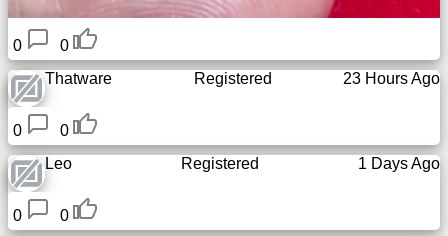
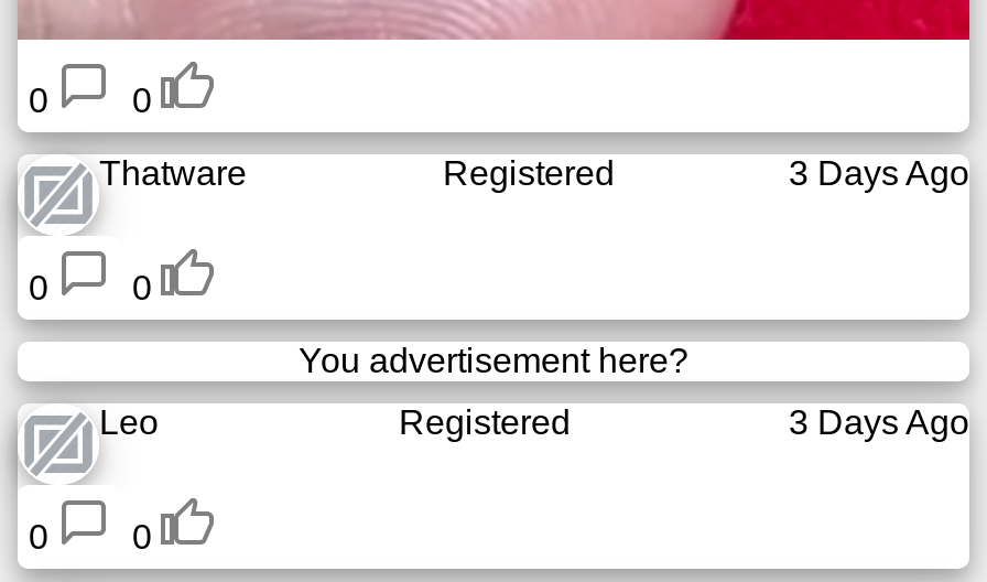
[343,70,440,87] 23 Hours Ago -> [789,154,969,191] 3 Days Ago
none -> [299,341,688,379] You advertisement here?
[358,155,440,172] 1 Days Ago -> [789,403,969,440] 3 Days Ago

